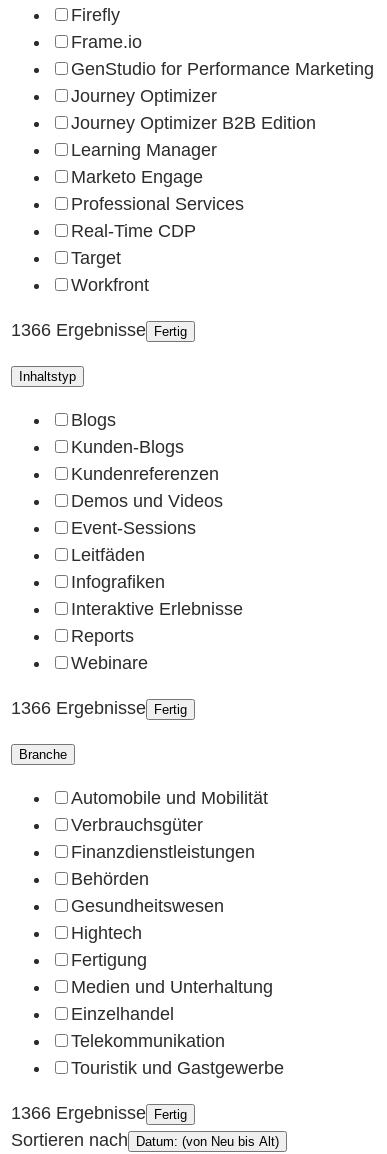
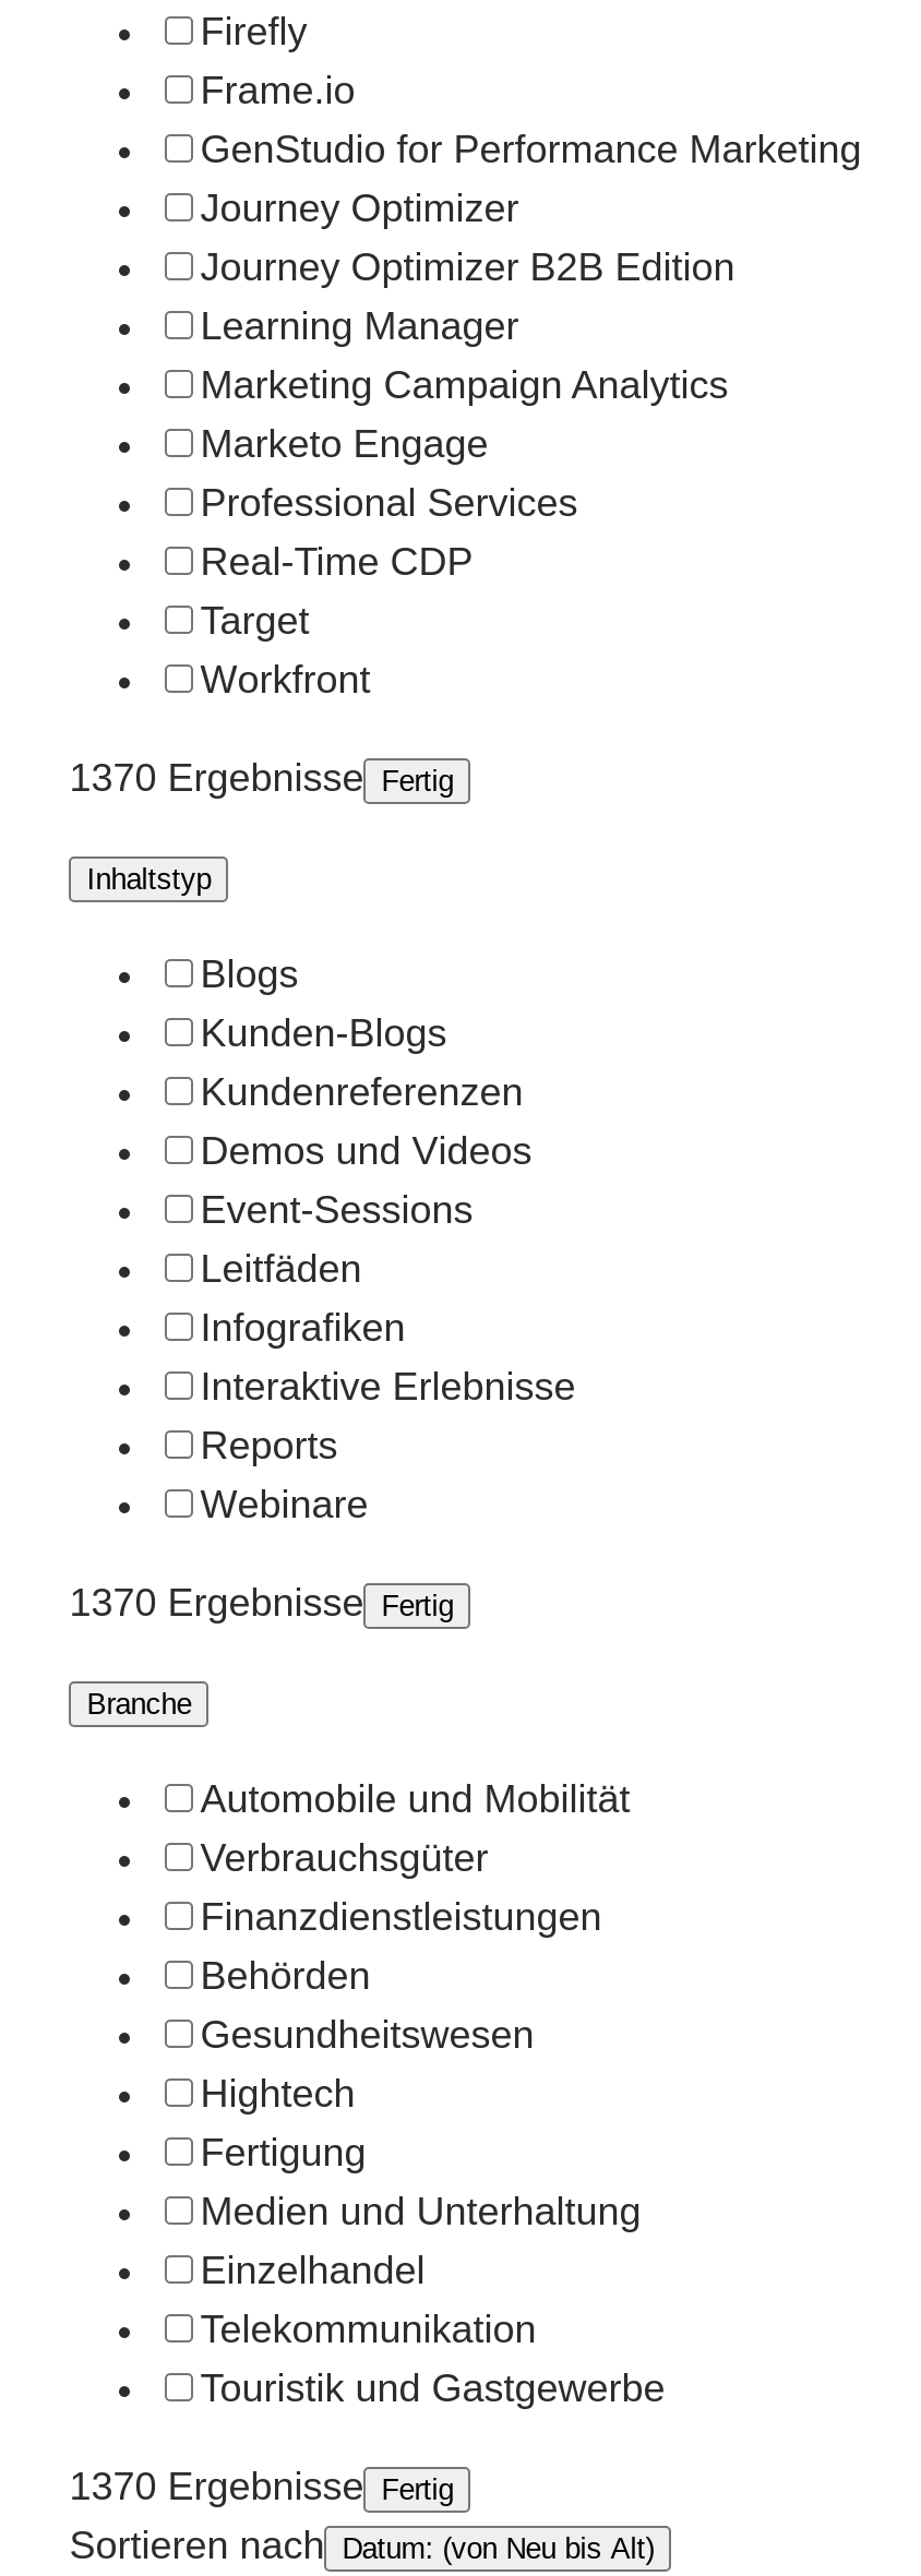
none -> [200,363,728,407] Marketing Campaign Analytics
[11,320,187,340] 1366 Ergebnisse Fertig -> [69,756,453,800] 1370 Ergebnisse Fertig
[11,698,187,718] 1366 Ergebnisse Fertig -> [69,1581,453,1625] 1370 Ergebnisse Fertig
[11,1103,187,1123] 1366 Ergebnisse Fertig -> [69,2465,453,2508] 1370 Ergebnisse Fertig

